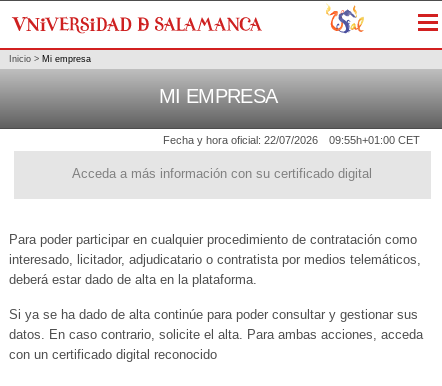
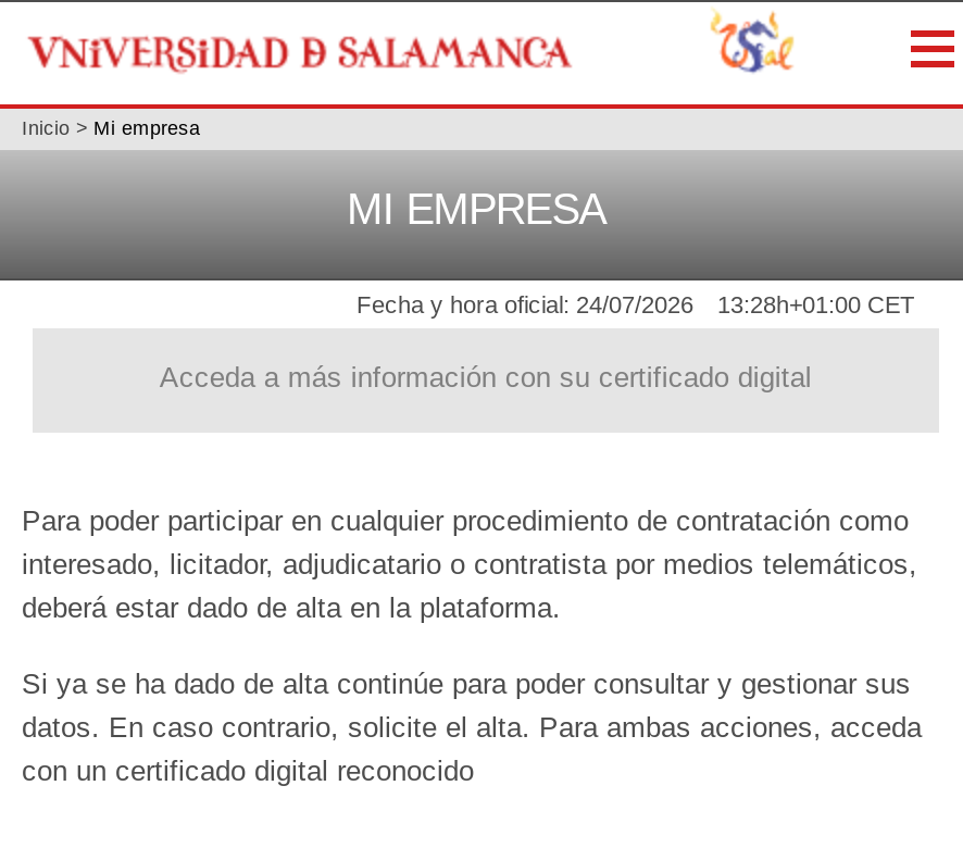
[163,134,318,146] Fecha y hora oficial: 22/07/2026 -> [357,292,693,318] Fecha y hora oficial: 24/07/2026
[329,134,420,146] 09:55h+01:00 CET -> [717,292,915,318] 13:28h+01:00 CET

